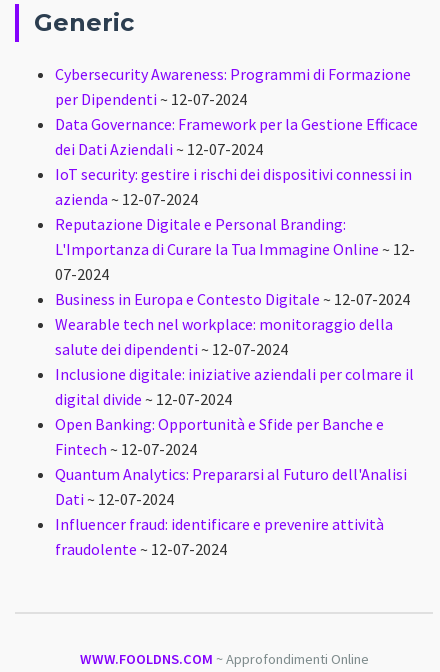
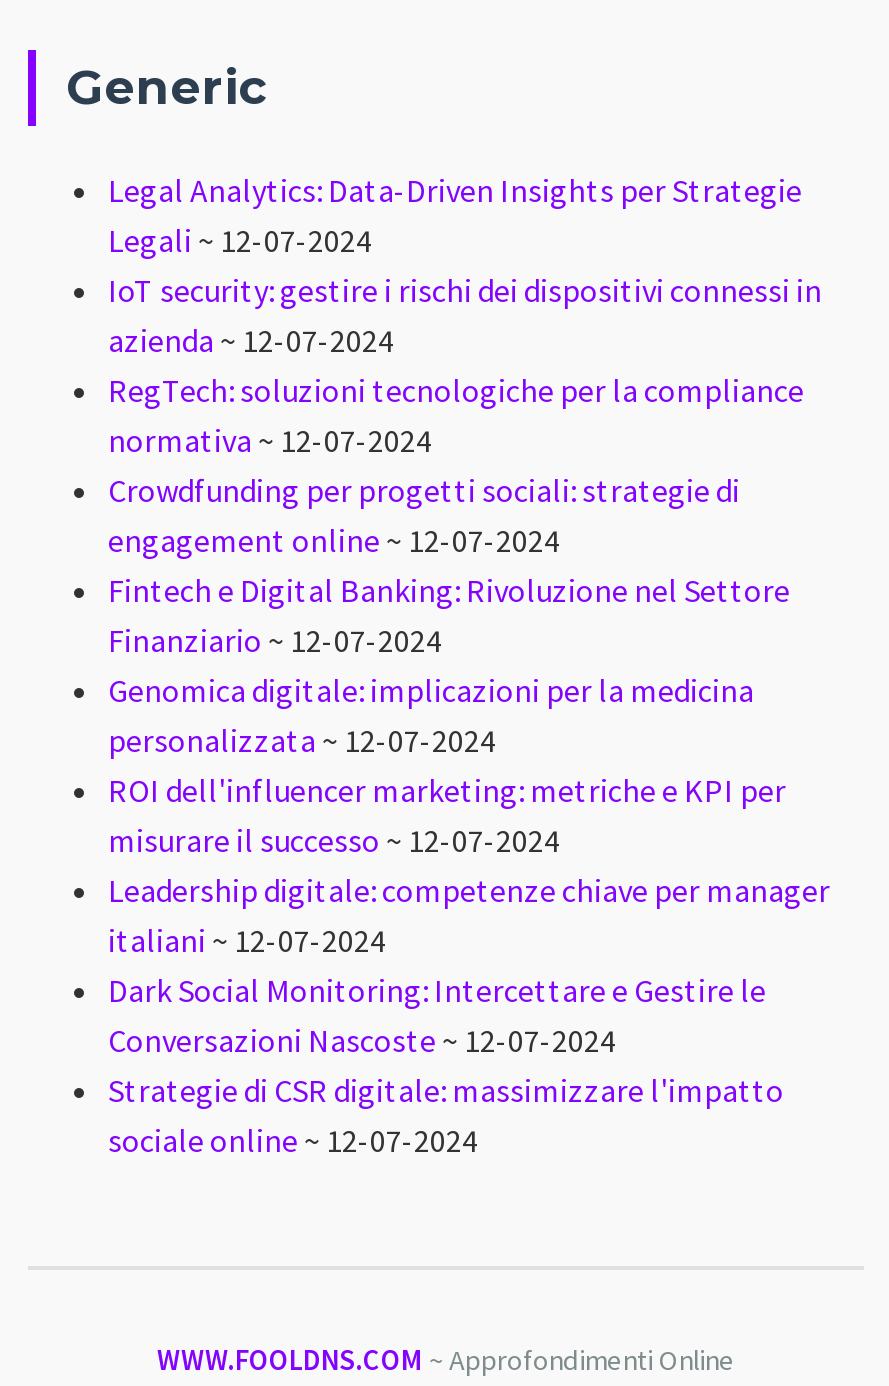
[55,64,418,159] Cybersecurity Awareness: Programmi di Formazione | per Dipendenti ~ 12-07-2024 | Data Governance: Framework per la Gestione Efficace | dei Dati Aziendali ~ 12-07-2024 -> [108,170,802,260] Legal Analytics: Data-Driven Insights per Strategie | Legali ~ 12-07-2024
moved [55,164,412,209] -> [108,270,822,360]: IoT security: gestire i rischi dei dispositivi connessi in | azienda ~ 12-07-2024
[55,214,415,559] Reputazione Digitale e Personal Branding: | L'Importanza di Curare la Tua Immagine Online ~ 12- | 07-2024 | Business in Europa e Contesto Digitale ~ 12-07-2024 | Wearable tech nel workplace: monitoraggio della | salute dei dipendenti ~ 12-07-2024 | Inclusione digitale: iniziative aziendali per colmare il | digital divide ~ 12-07-2024 | Open Banking: Opportunità e Sfide per Banche e | Fintech ~ 12-07-2024 | Quantum Analytics: Prepararsi al Futuro dell'Analisi | Dati ~ 12-07-2024 | Influencer fraud: identificare e prevenire attività | fraudolente ~ 12-07-2024 -> [108,370,830,1160] RegTech: soluzioni tecnologiche per la compliance | normativa ~ 12-07-2024 | Crowdfunding per progetti sociali: strategie di | engagement online ~ 12-07-2024 | Fintech e Digital Banking: Rivoluzione nel Settore | Finanziario ~ 12-07-2024 | Genomica digitale: implicazioni per la medicina | personalizzata ~ 12-07-2024 | ROI dell'influencer marketing: metriche e KPI per | misurare il successo ~ 12-07-2024 | Leadership digitale: competenze chiave per manager | italiani ~ 12-07-2024 | Dark Social Monitoring: Intercettare e Gestire le | Conversazioni Nascoste ~ 12-07-2024 | Strategie di CSR digitale: massimizzare l'impatto | sociale online ~ 12-07-2024

